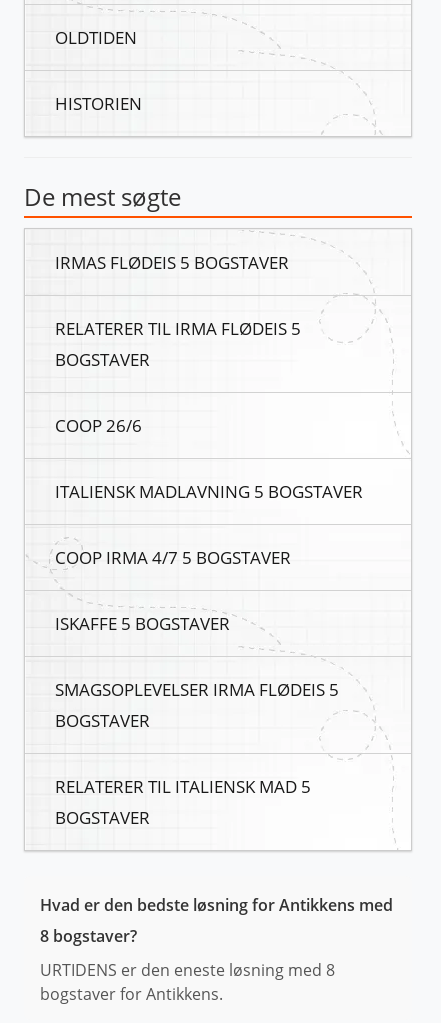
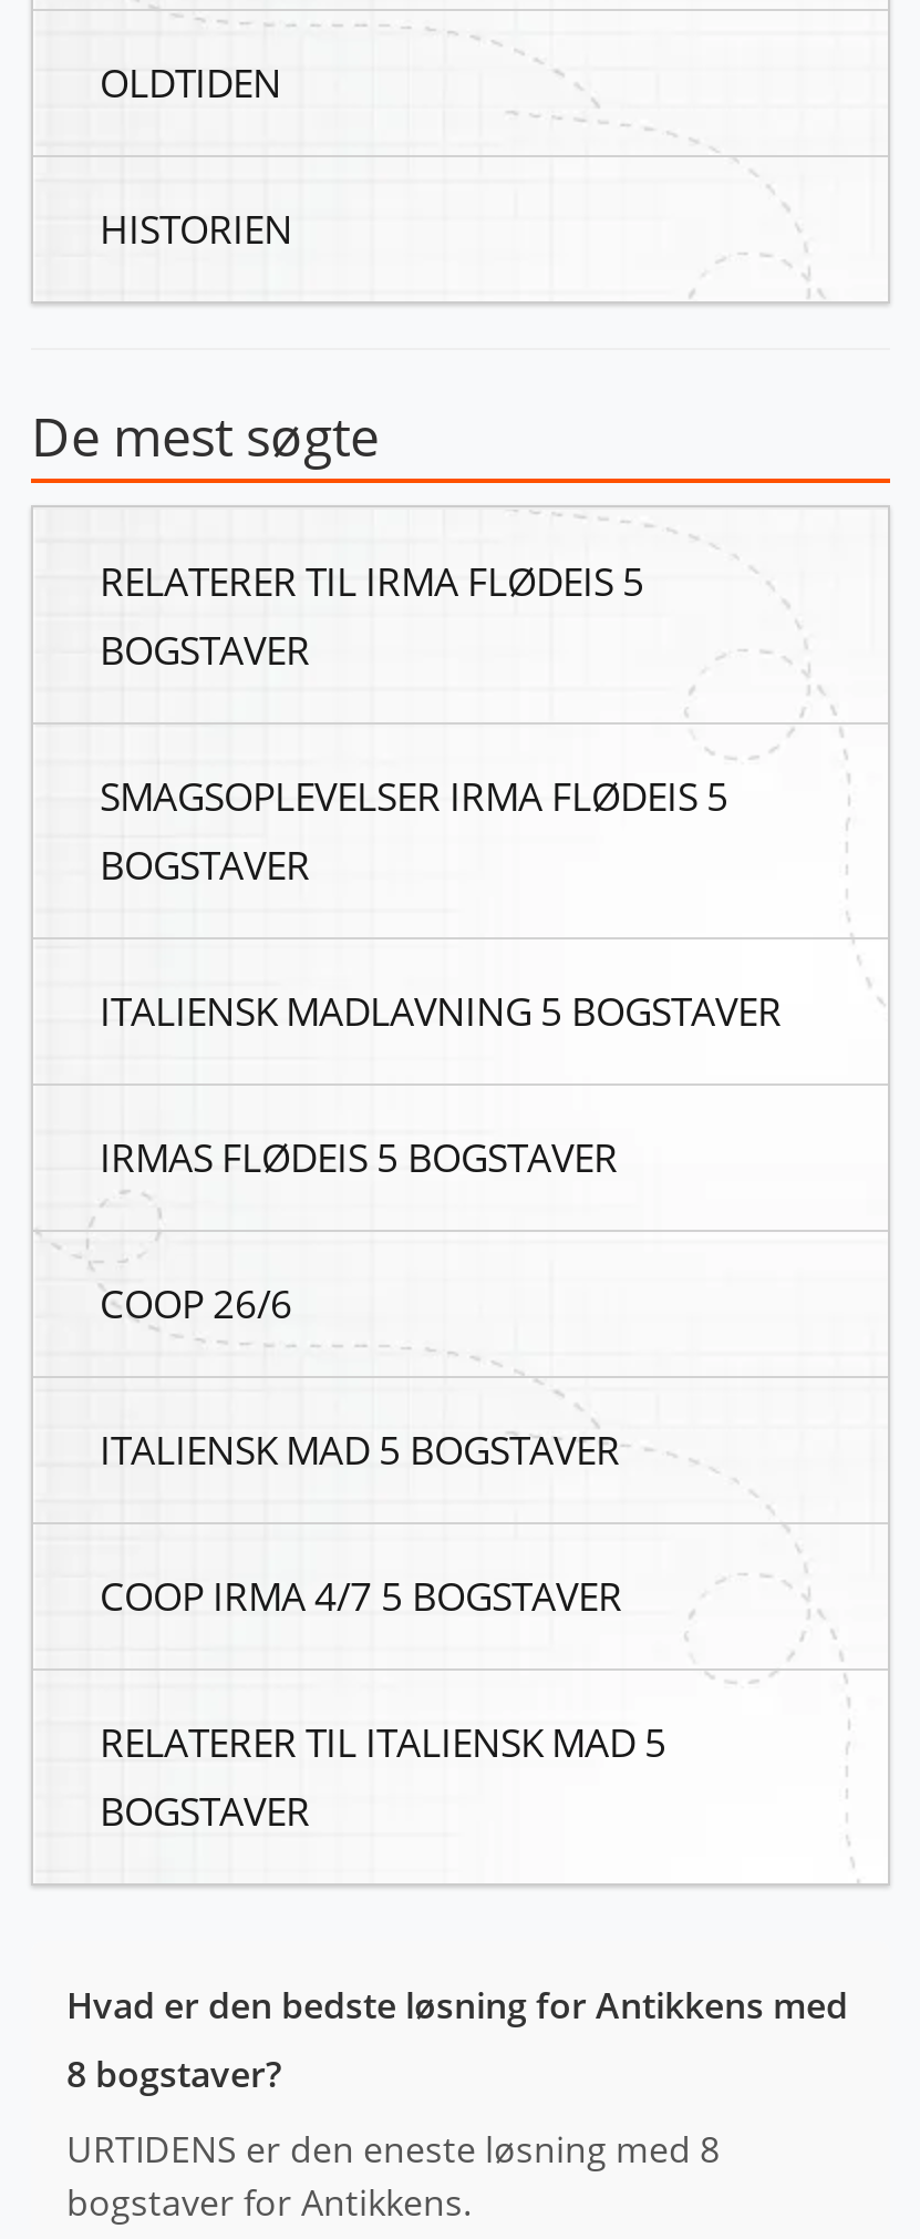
moved [55,250,289,274] -> [100,1131,618,1184]: IRMAS FLØDEIS 5 BOGSTAVER
moved [55,316,301,371] -> [100,555,644,676]: RELATERER TIL IRMA FLØDEIS 5 | BOGSTAVER
moved [55,413,363,569] -> [100,984,782,1623]: COOP 26/6 | ITALIENSK MADLAVNING 5 BOGSTAVER | COOP IRMA 4/7 5 BOGSTAVER
[55,611,230,635] ISKAFFE 5 BOGSTAVER -> none
moved [55,677,339,732] -> [100,770,728,891]: SMAGSOPLEVELSER IRMA FLØDEIS 5 | BOGSTAVER
none -> [100,1423,620,1476] ITALIENSK MAD 5 BOGSTAVER

